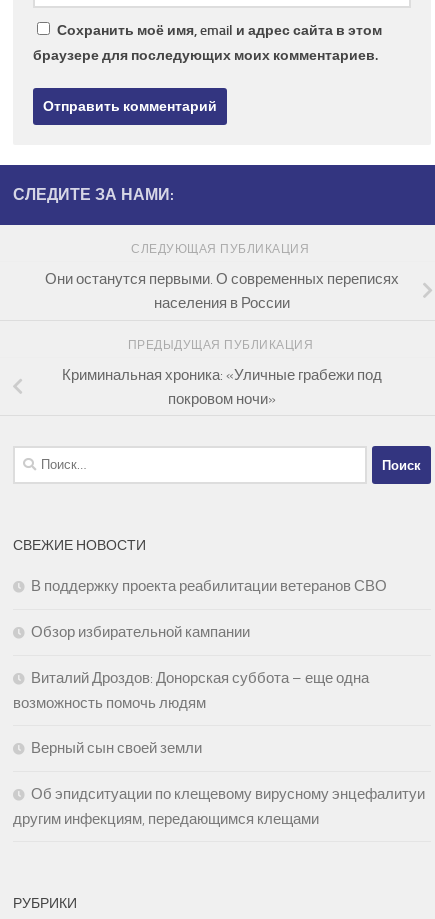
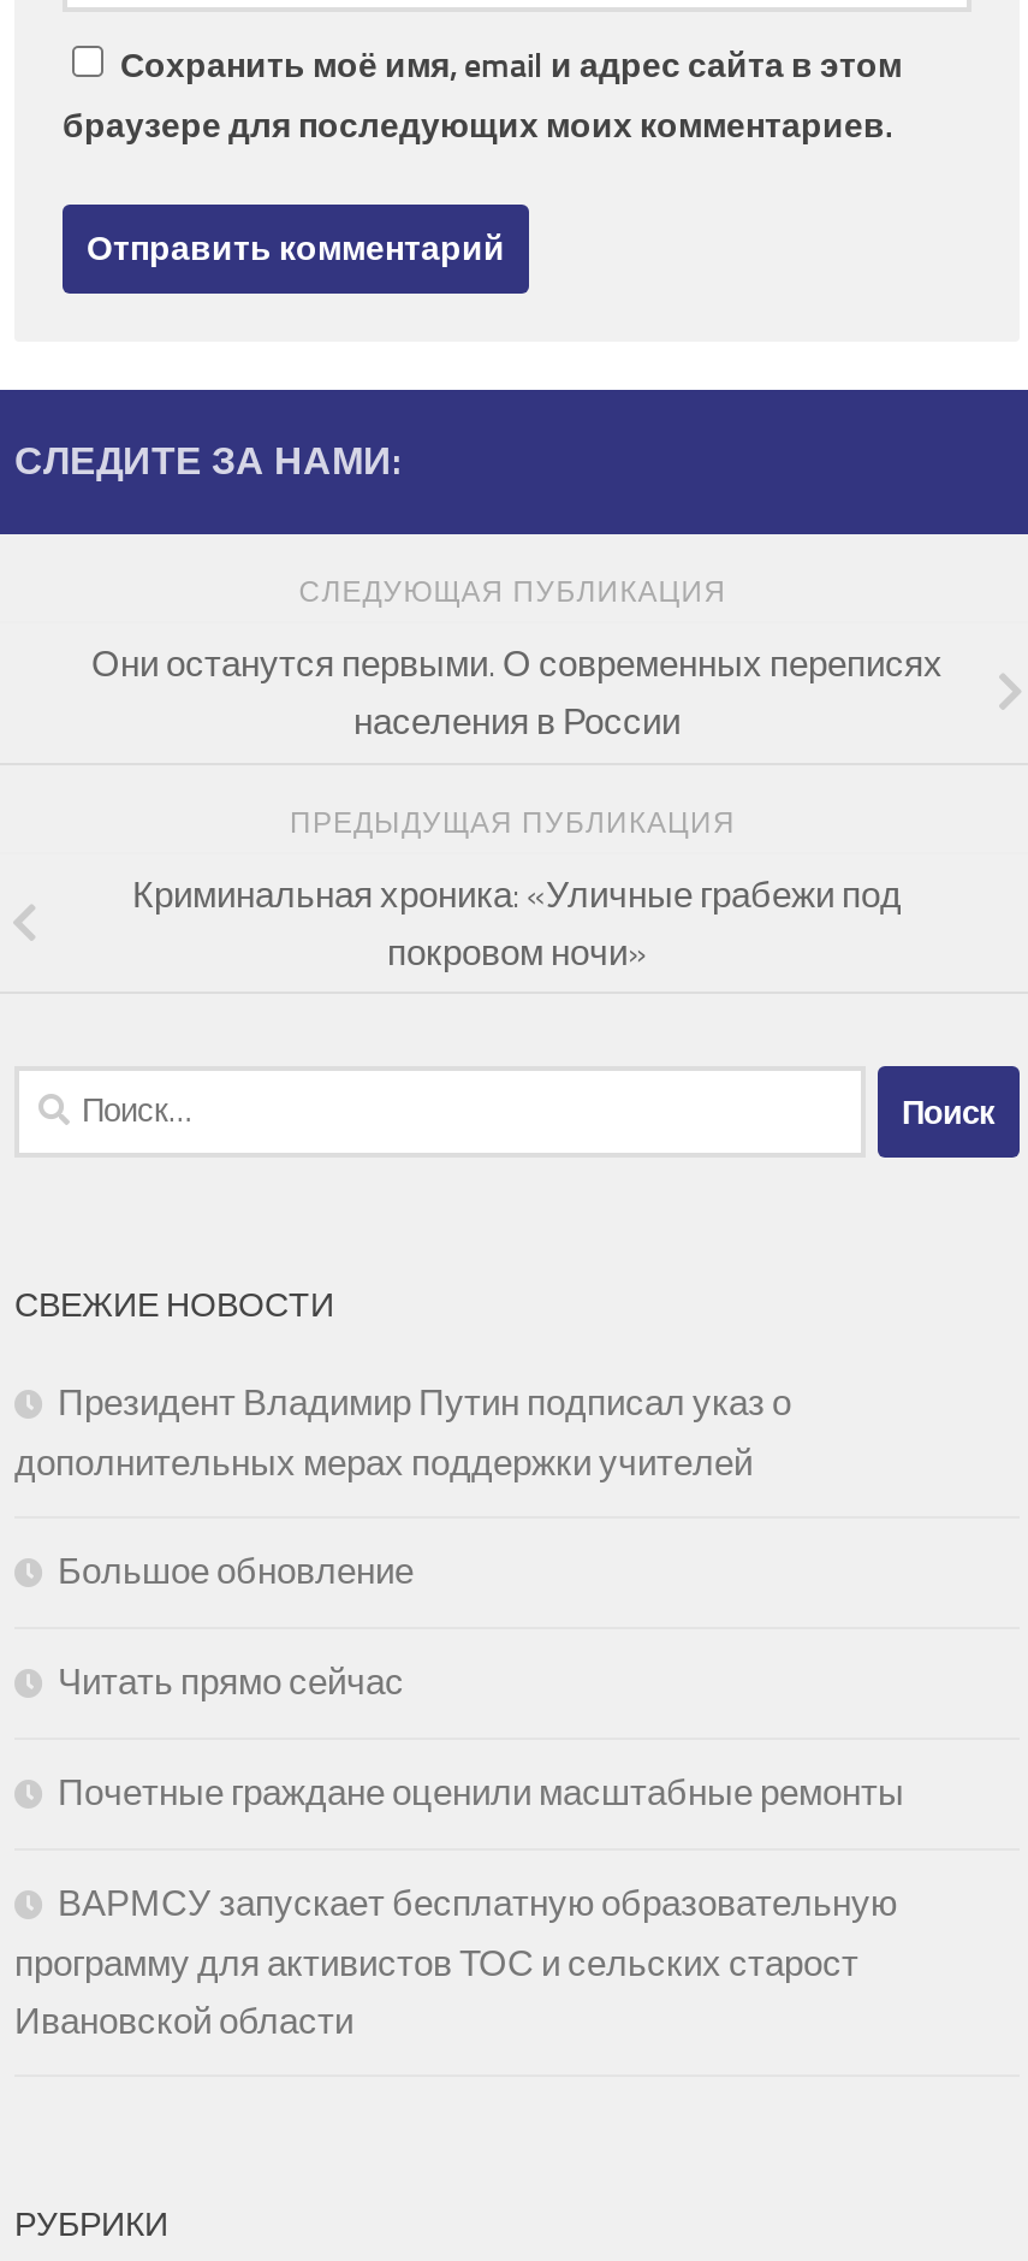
[31,577,387,595] В поддержку проекта реабилитации ветеранов СВО -> [14,1382,791,1486] Президент Владимир Путин подписал указ о | дополнительных мерах поддержки учителей
[31,623,250,641] Обзор избирательной кампании -> [58,1551,414,1594] Большое обновление
[13,669,369,712] Виталий Дроздов: Донорская суббота – еще одна | возможность помочь людям -> [58,1662,404,1705] Читать прямо сейчас
[31,739,202,757] Верный сын своей земли -> [58,1772,904,1816] Почетные граждане оценили масштабные ремонты
[13,785,425,828] Об эпидситуации по клещевому вирусному энцефалитуи | другим инфекциям, передающимся клещами -> [14,1883,897,2044] ВАРМСУ запускает бесплатную образовательную | программу для активистов ТОС и сельских старост | Ивановской области

